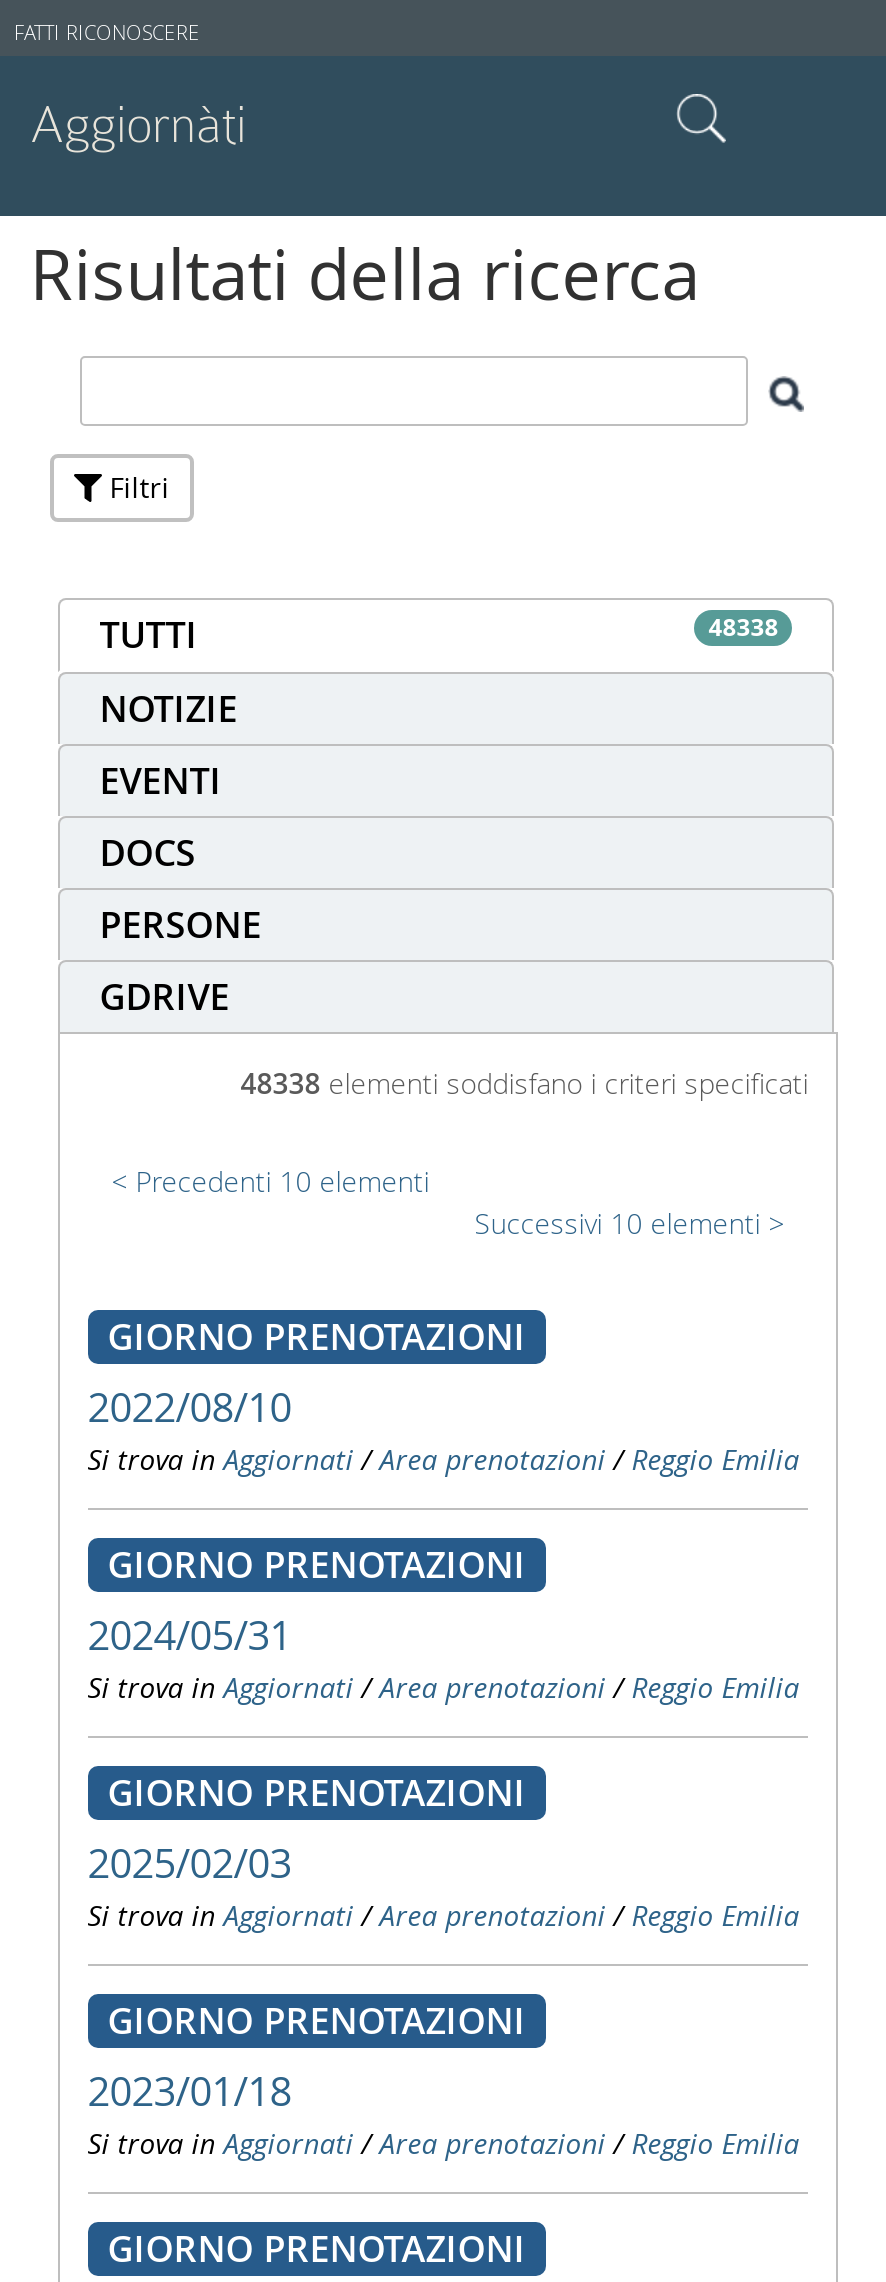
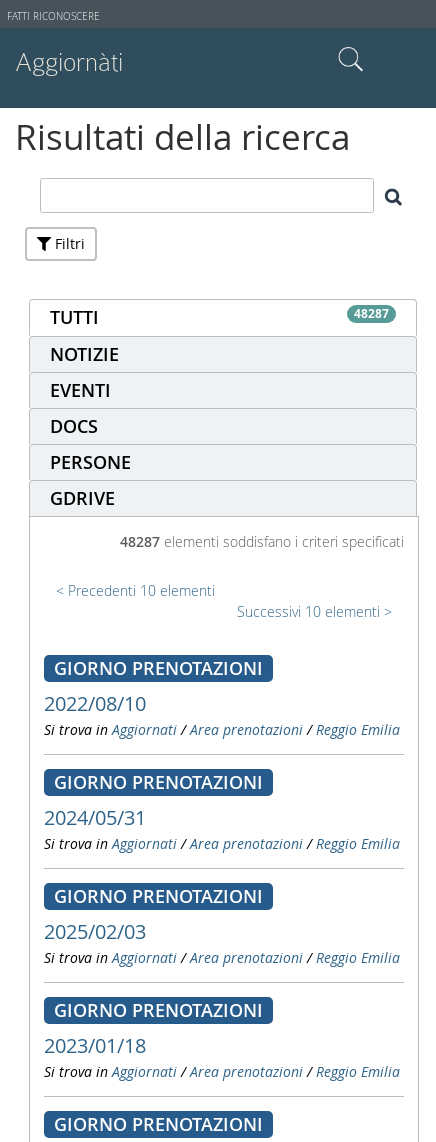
[709,610,779,644] 48338 -> [354,305,389,322] 48287
[241,1064,809,1102] 48338 elementi soddisfano i criteri specificati -> [120,532,404,551] 48287 elementi soddisfano i criteri specificati

